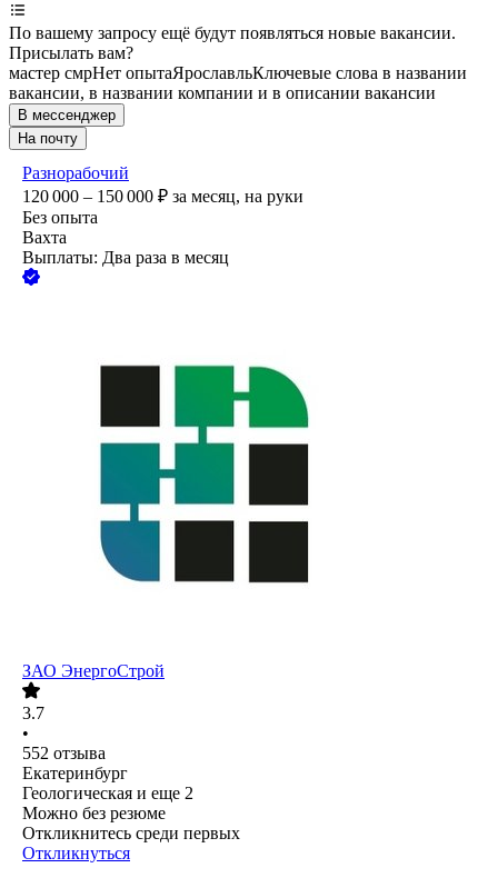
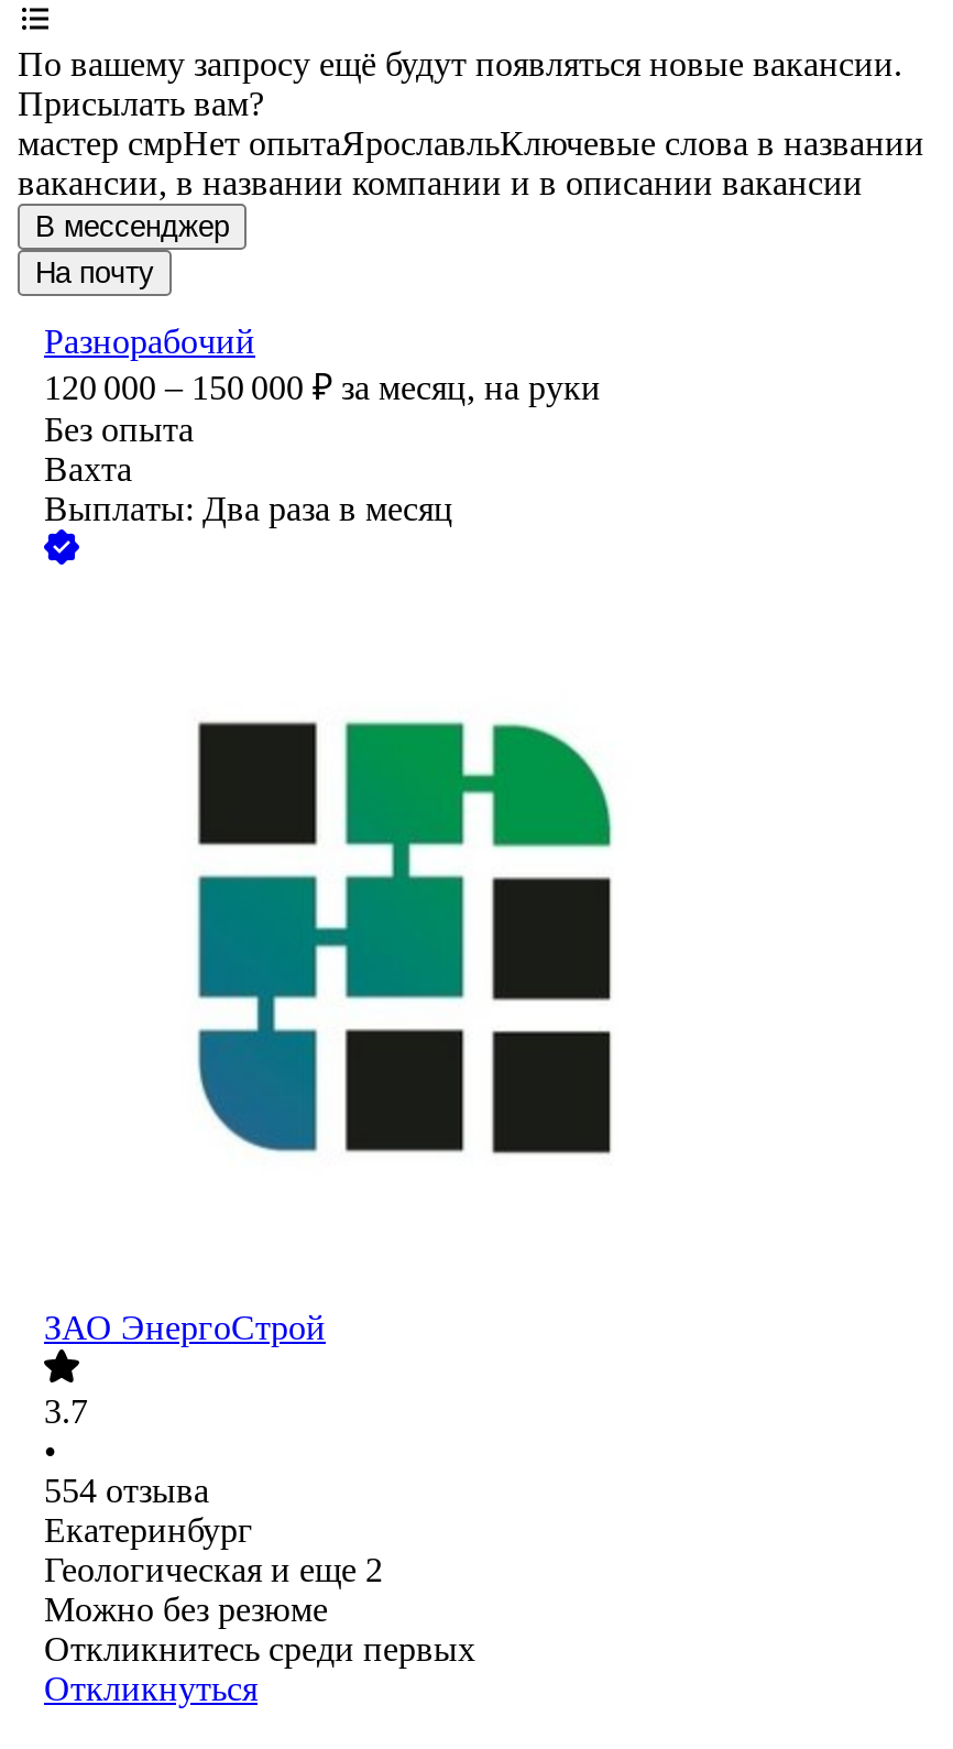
[22,744,106,763] 552 отзыва -> [44,1473,209,1510] 554 отзыва

